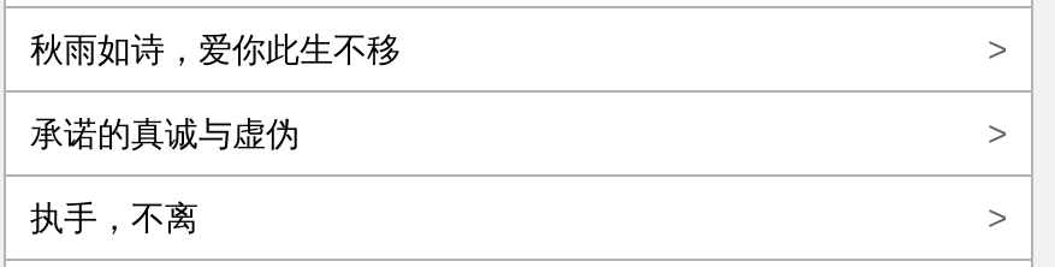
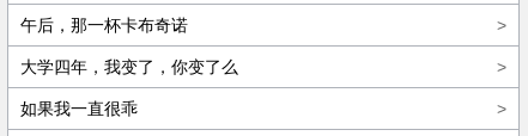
[30,30,401,69] 秋雨如诗，爱你此生不移 -> [20,16,188,35] 午后，那一杯卡布奇诺
[30,114,300,153] 承诺的真诚与虚伪 -> [20,57,238,76] 大学四年，我变了，你变了么
[30,198,198,237] 执手，不离 -> [20,99,138,118] 如果我一直很乖

